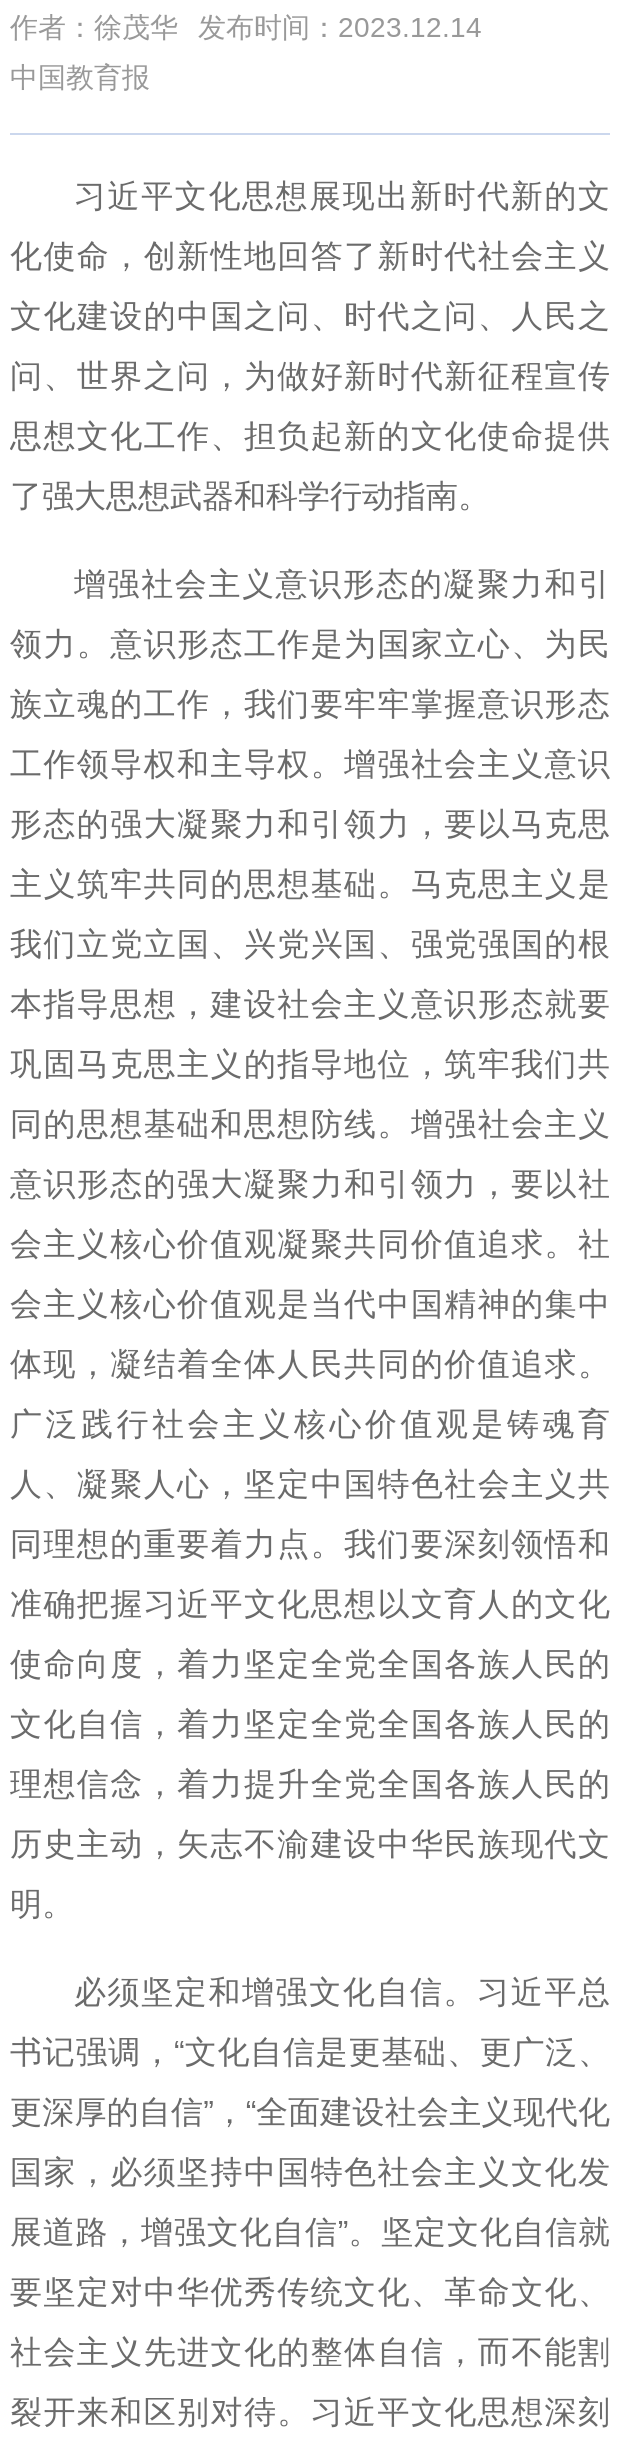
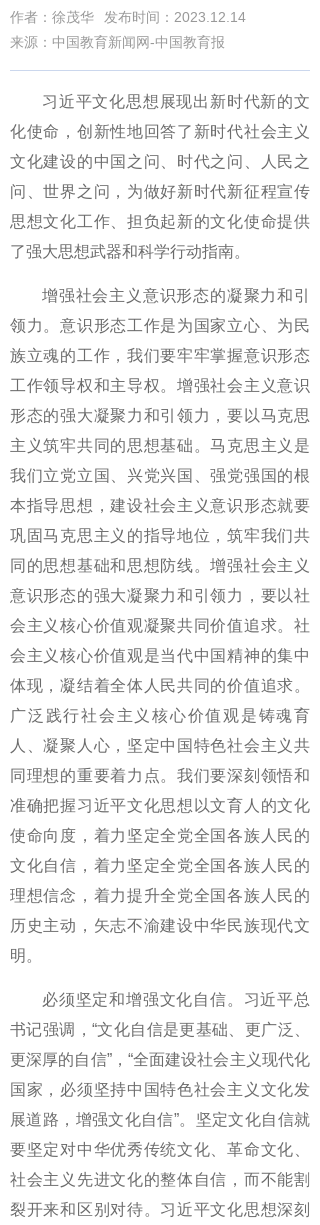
[10,61,150,93] 中国教育报 -> [10,34,225,50] 来源：中国教育新闻网-中国教育报

